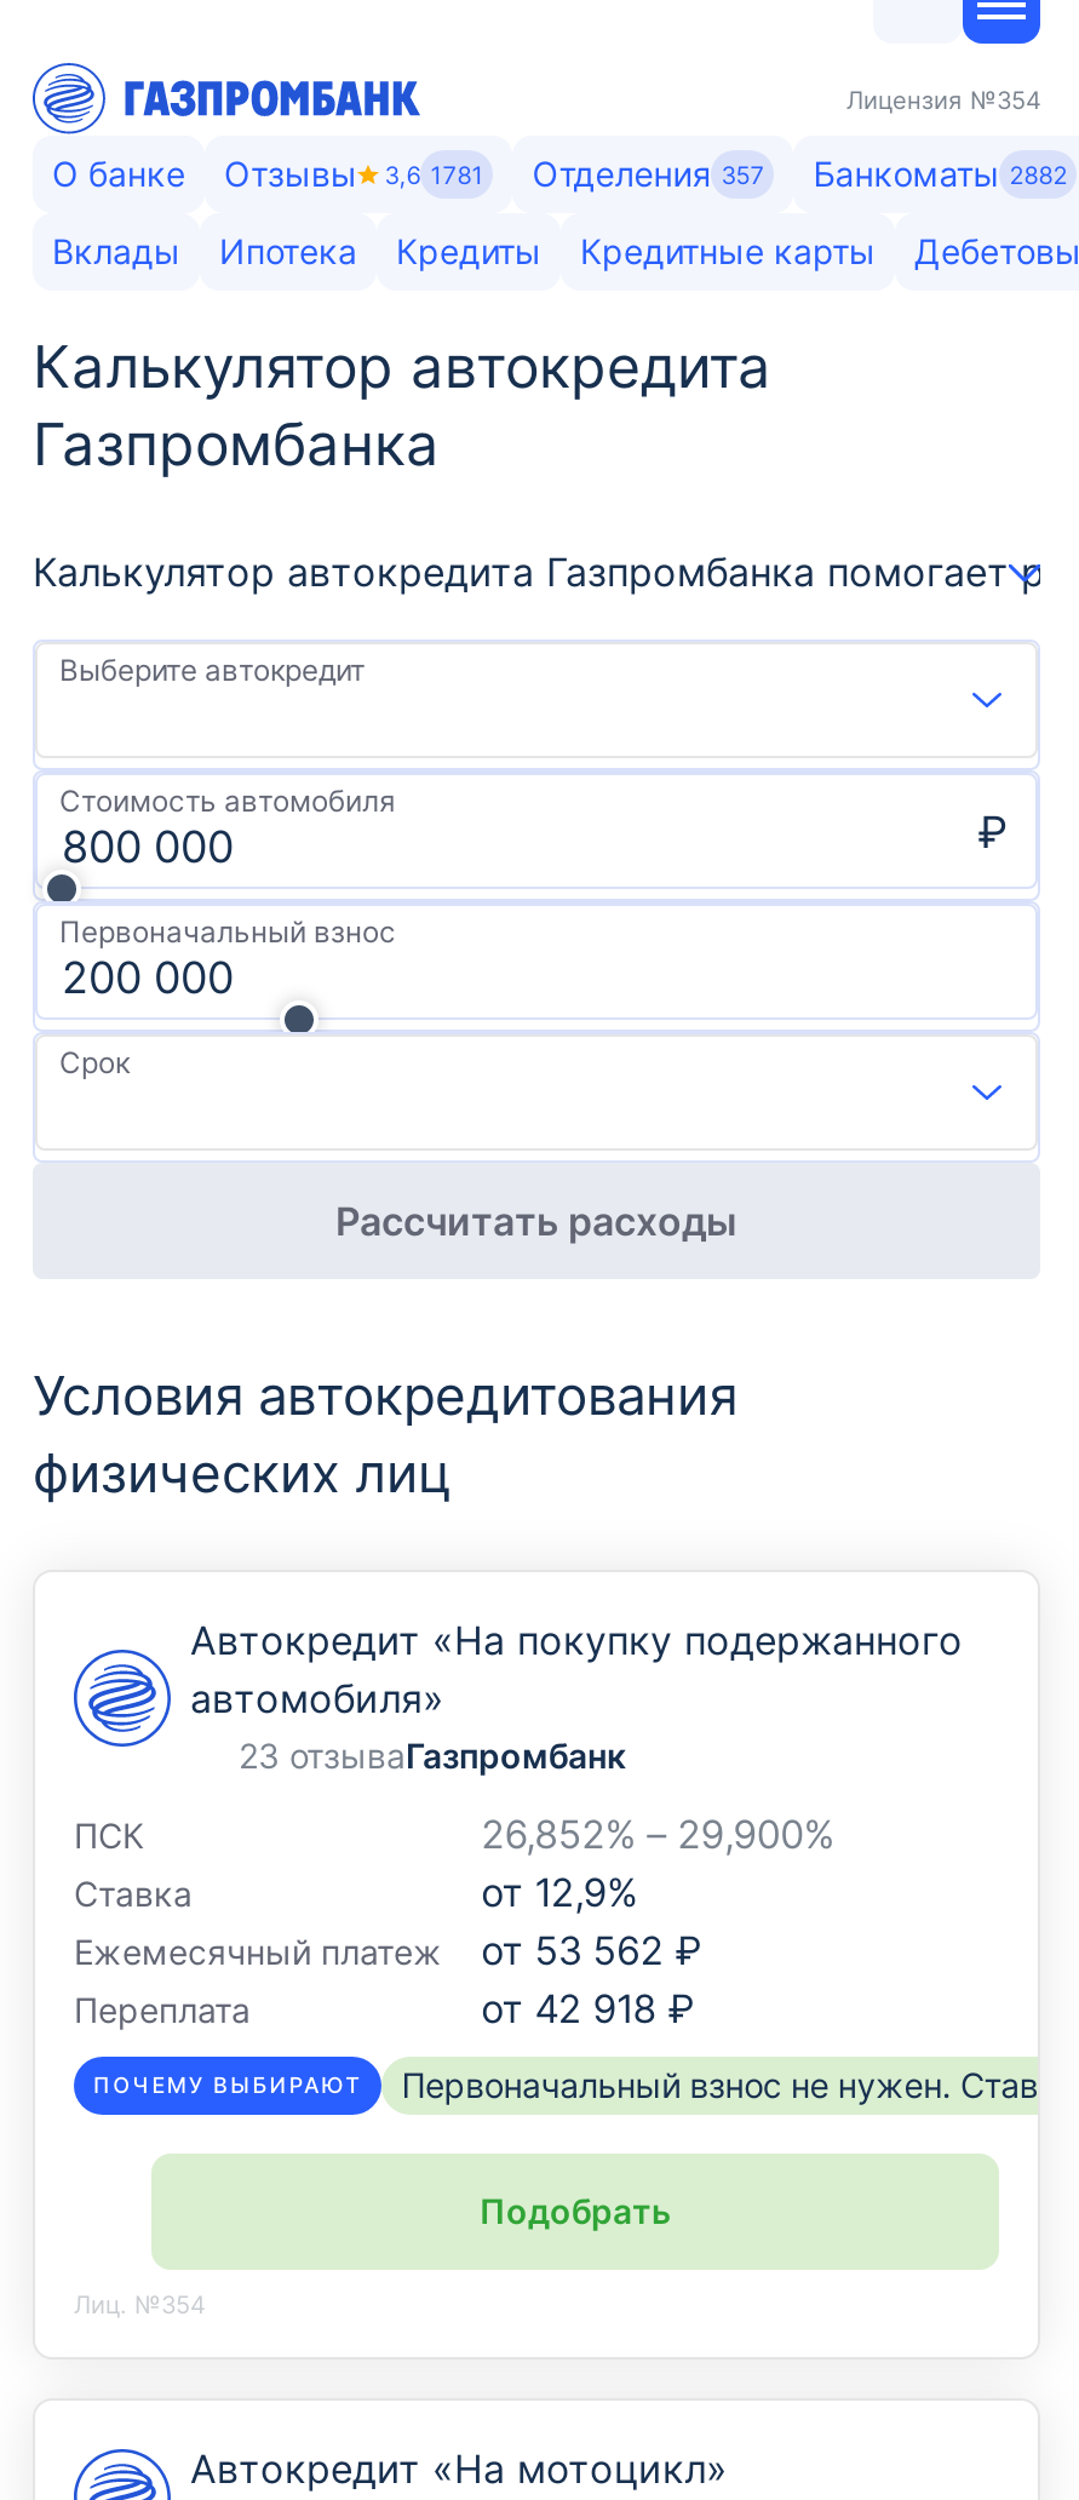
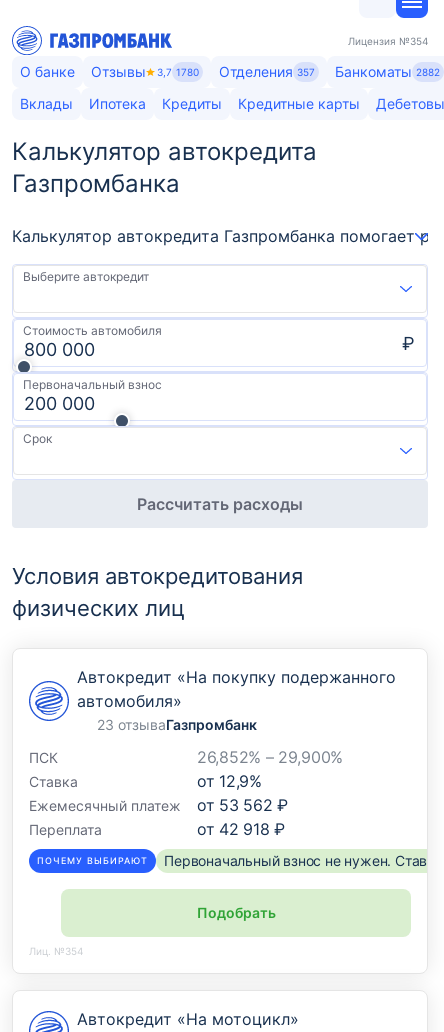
[52,154,1067,195] О банке Отзывы 3,6 1781 Отделения 357 Банкоматы 2882 -> [20,63,440,80] О банке Отзывы 3,7 1780 Отделения 357 Банкоматы 2882

